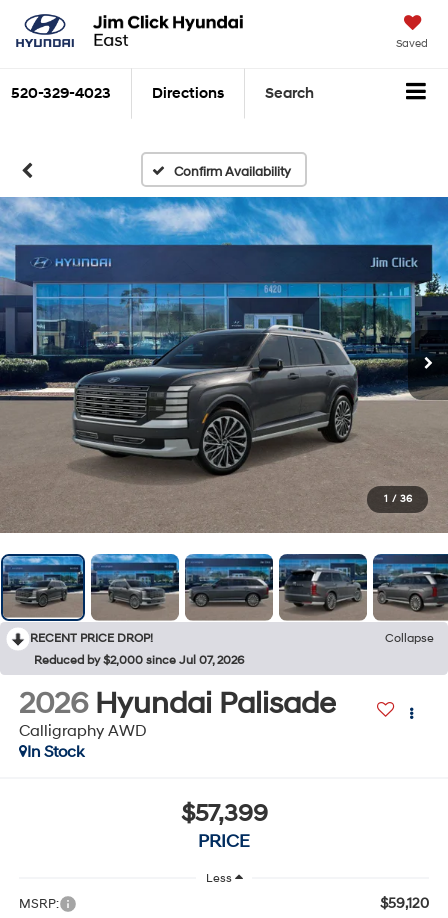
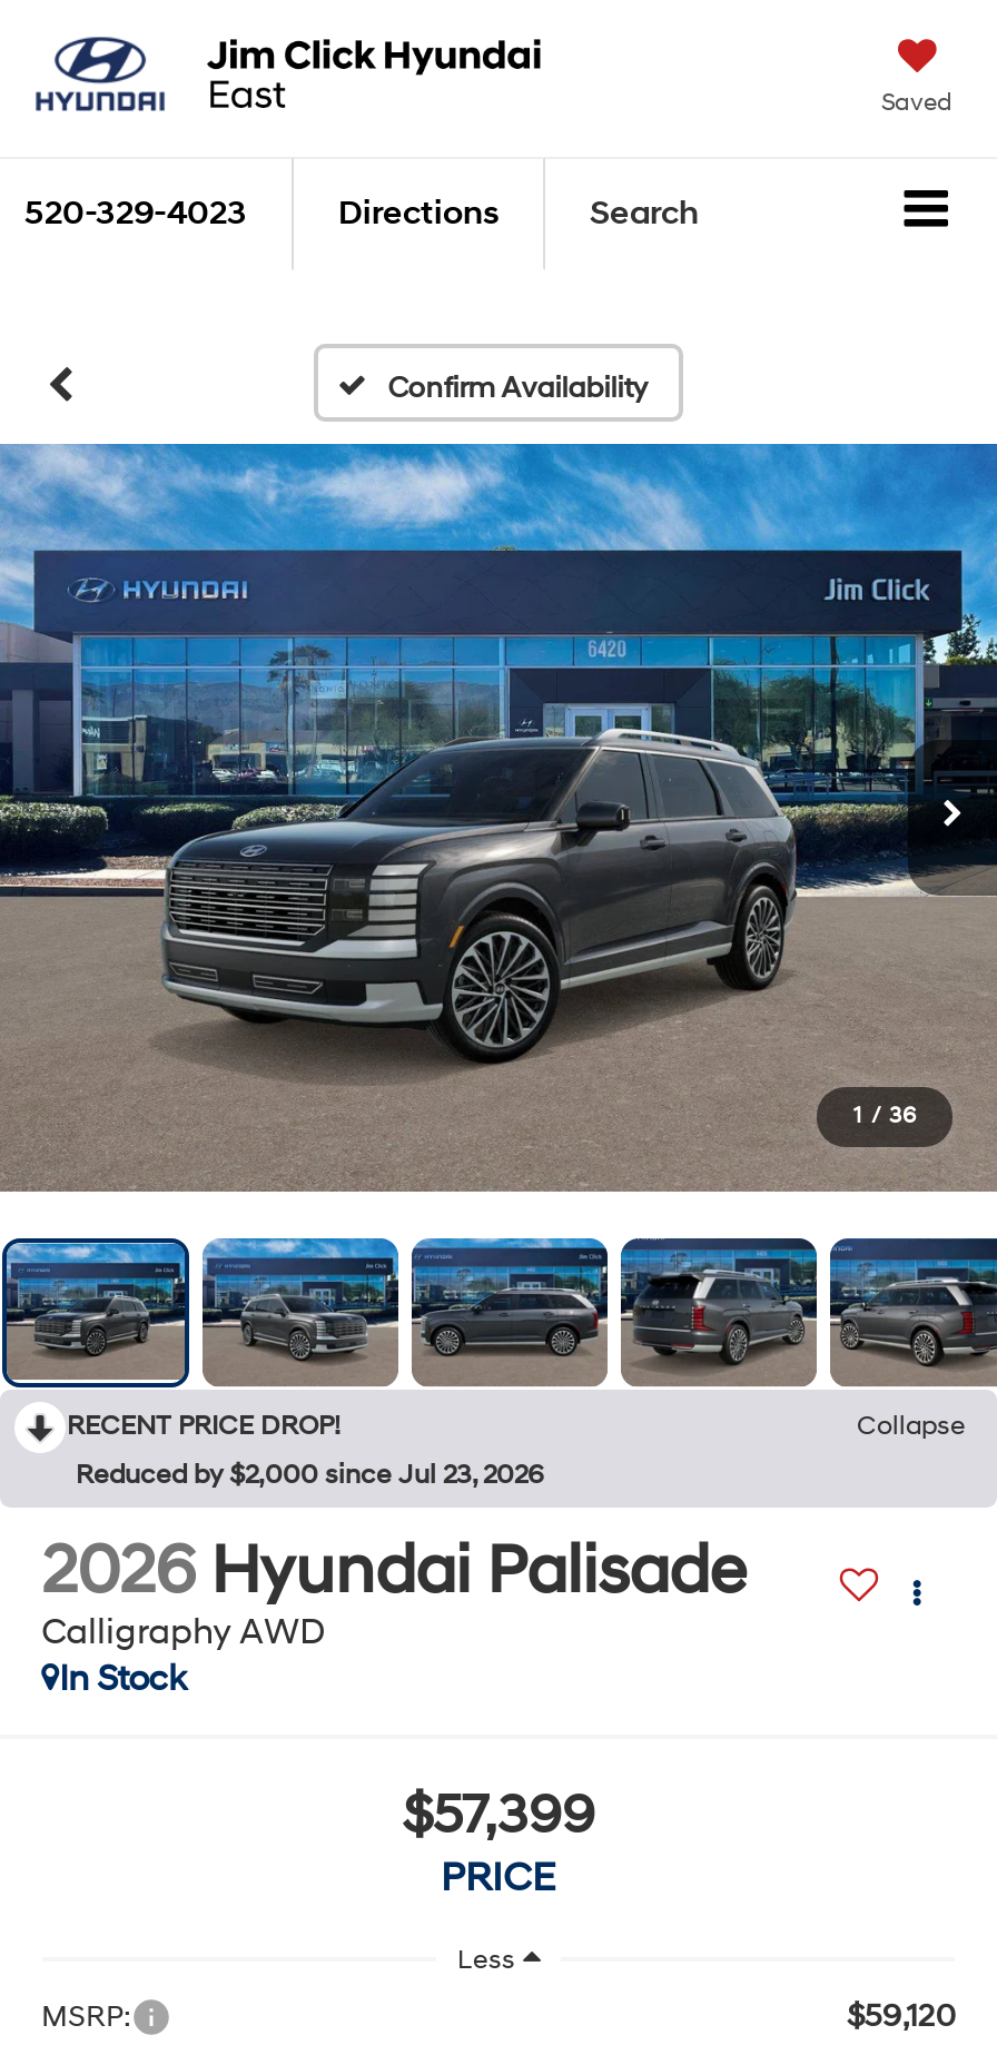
[34,653,244,668] Reduced by $2,000 since Jul 07, 2026 -> [76,1458,543,1491] Reduced by $2,000 since Jul 23, 2026

